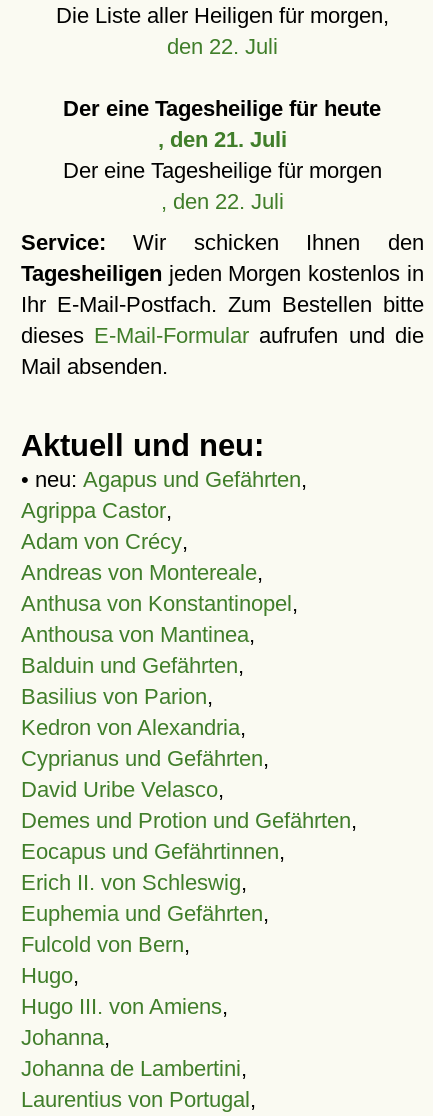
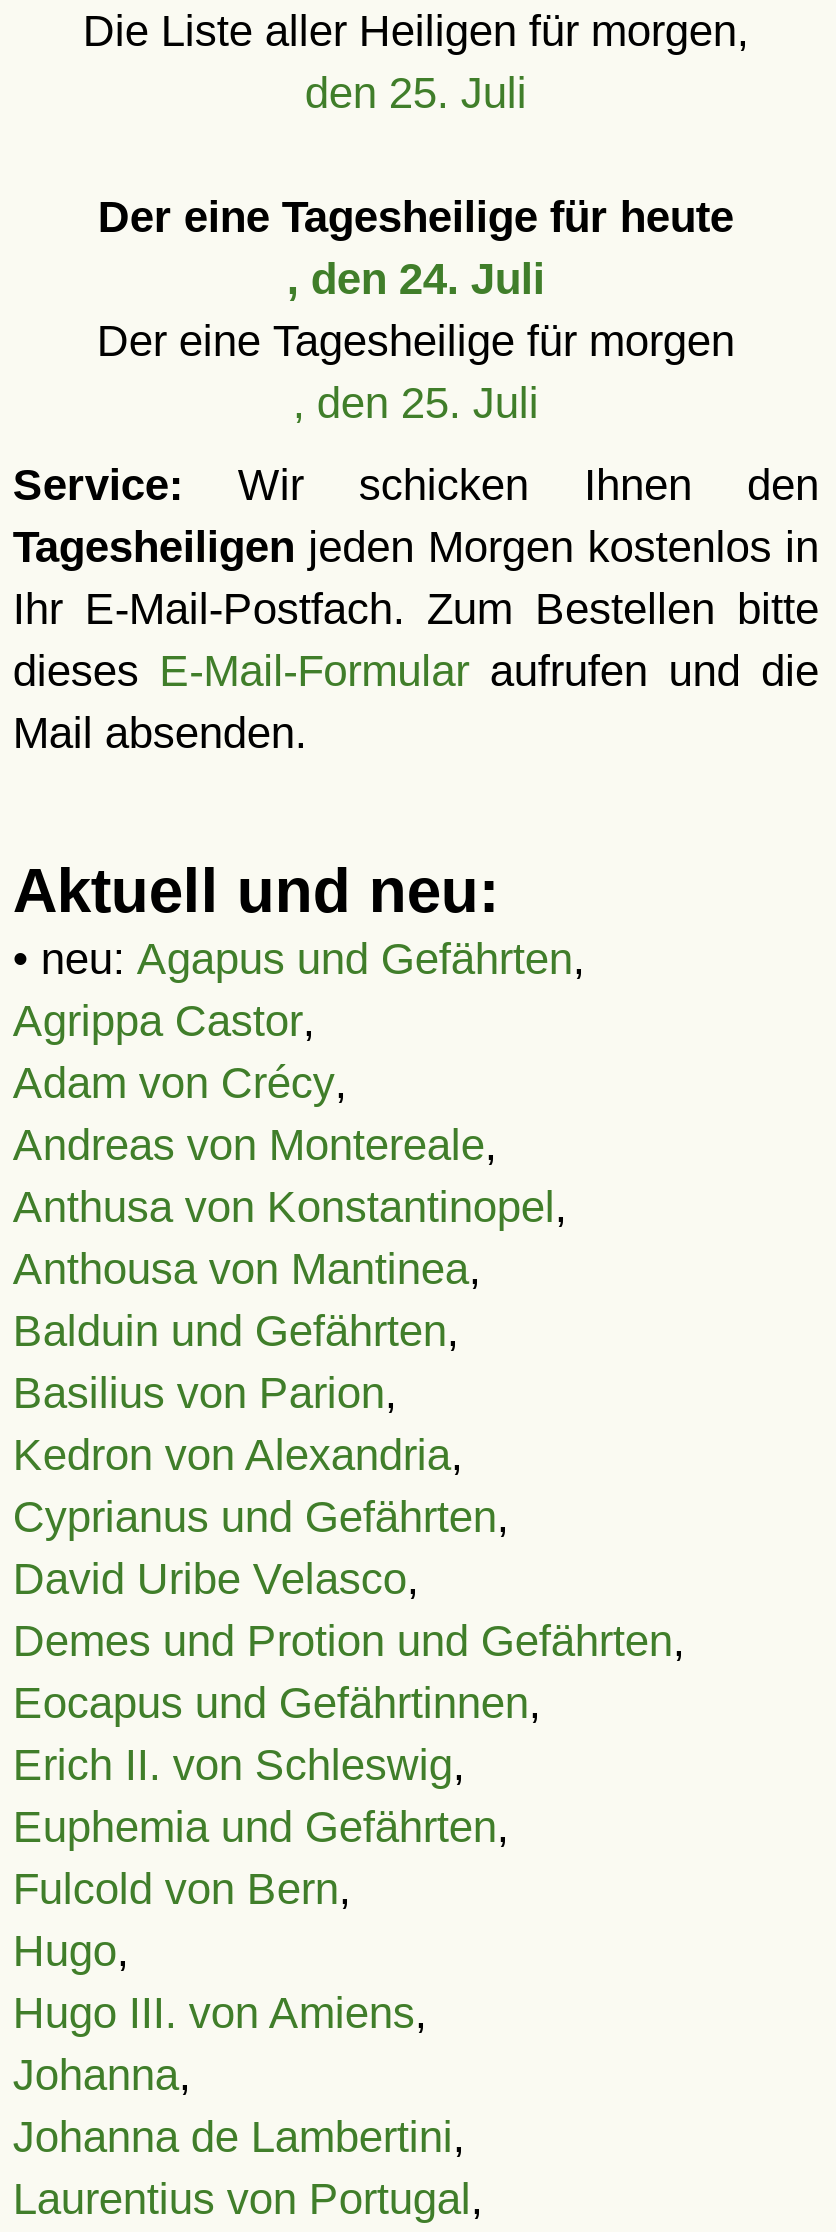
[167,34,278,59] den 22. Juli -> [305,68,527,118] den 25. Juli
[158,127,287,152] , den 21. Juli -> [287,254,545,304] , den 24. Juli
[161,189,284,214] , den 22. Juli -> [293,378,539,428] , den 25. Juli

